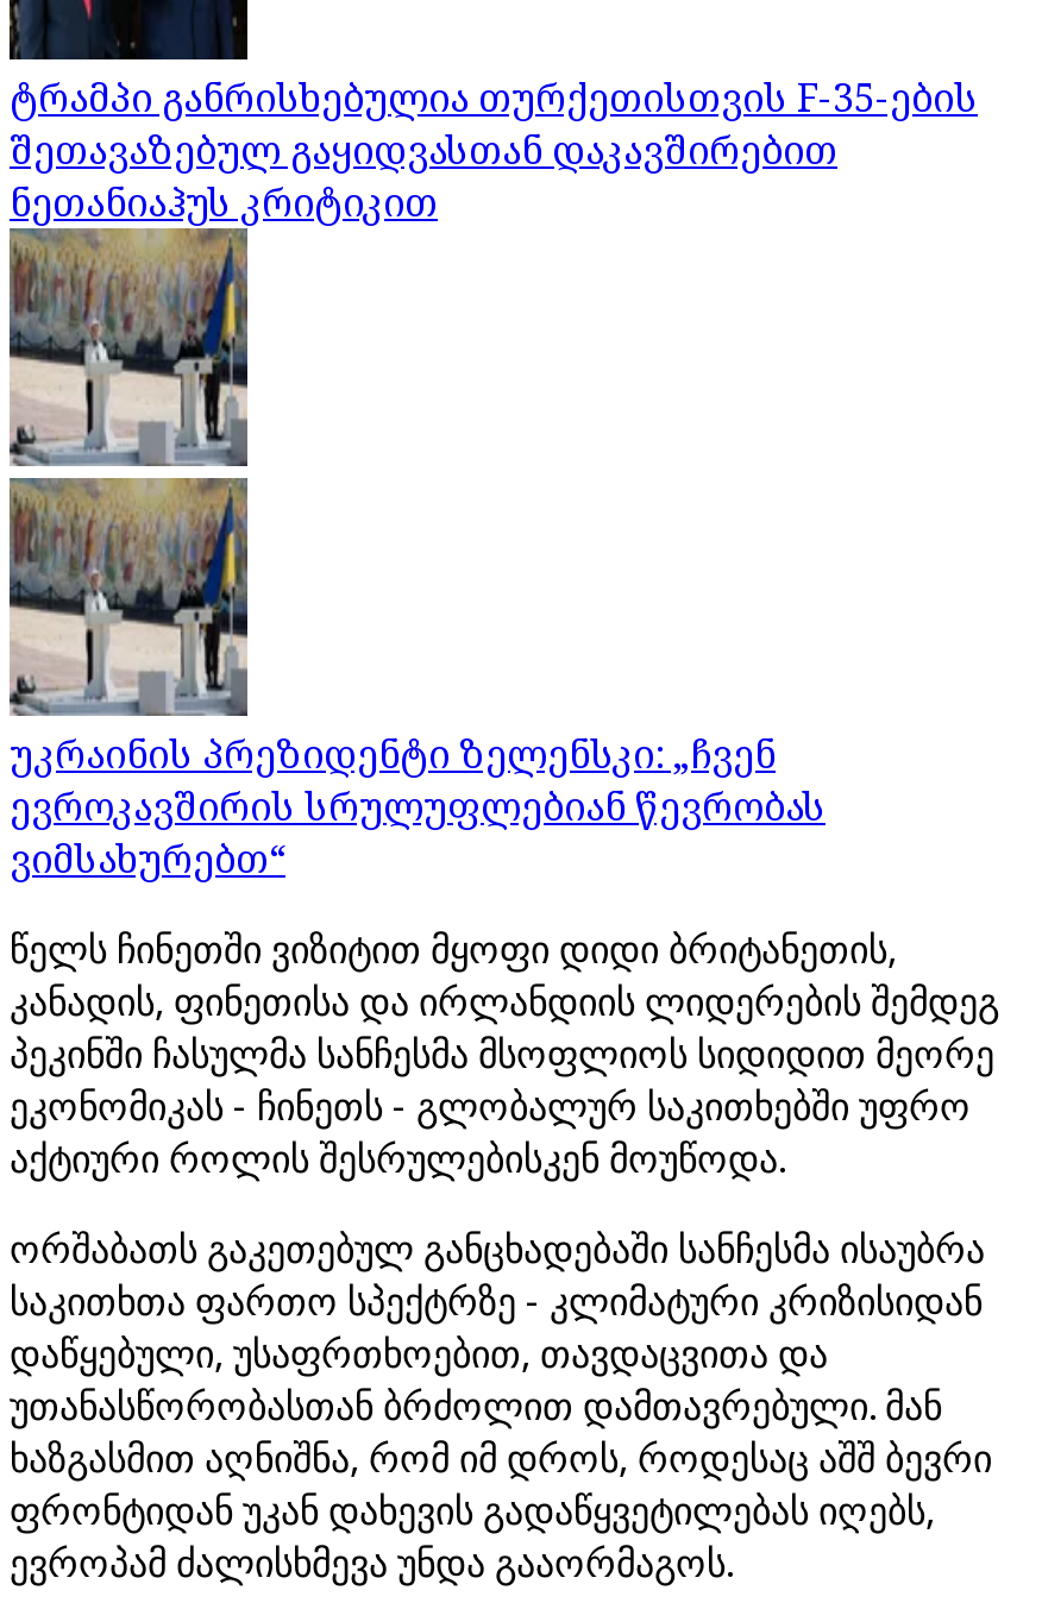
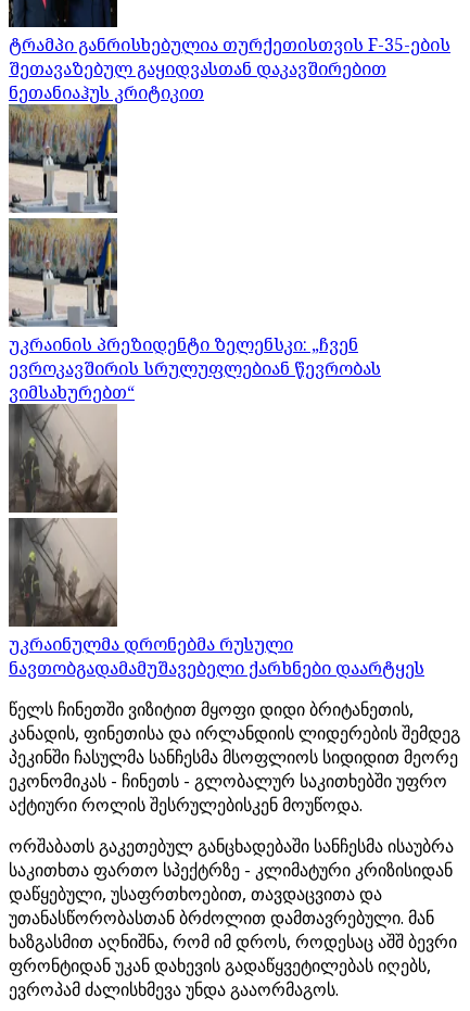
none -> [8,407,424,680] [image] | უკრაინულმა დრონებმა რუსული | ნავთობგადამამუშავებელი ქარხნები დაარტყეს

